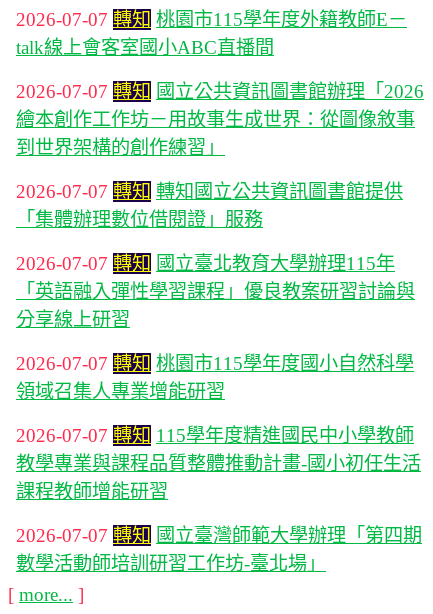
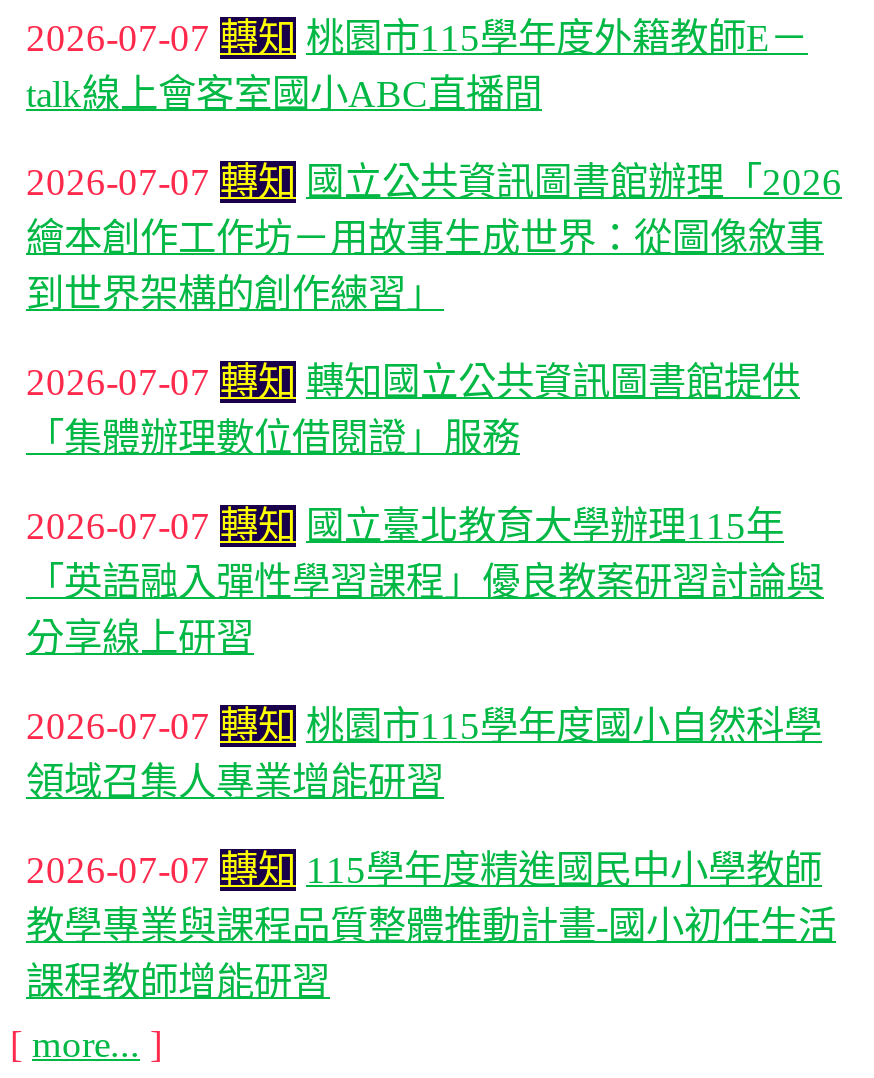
[16,525,422,574] 2026-07-07轉知 國立臺灣師範大學辦理「第四期 | 數學活動師培訓研習工作坊-臺北場」 -> none

